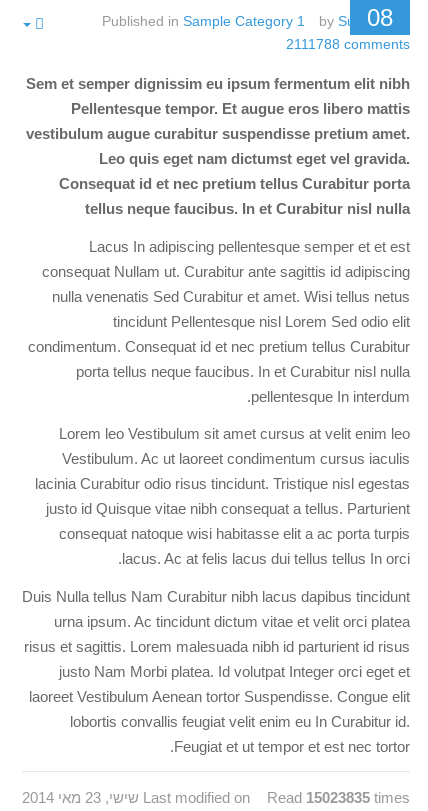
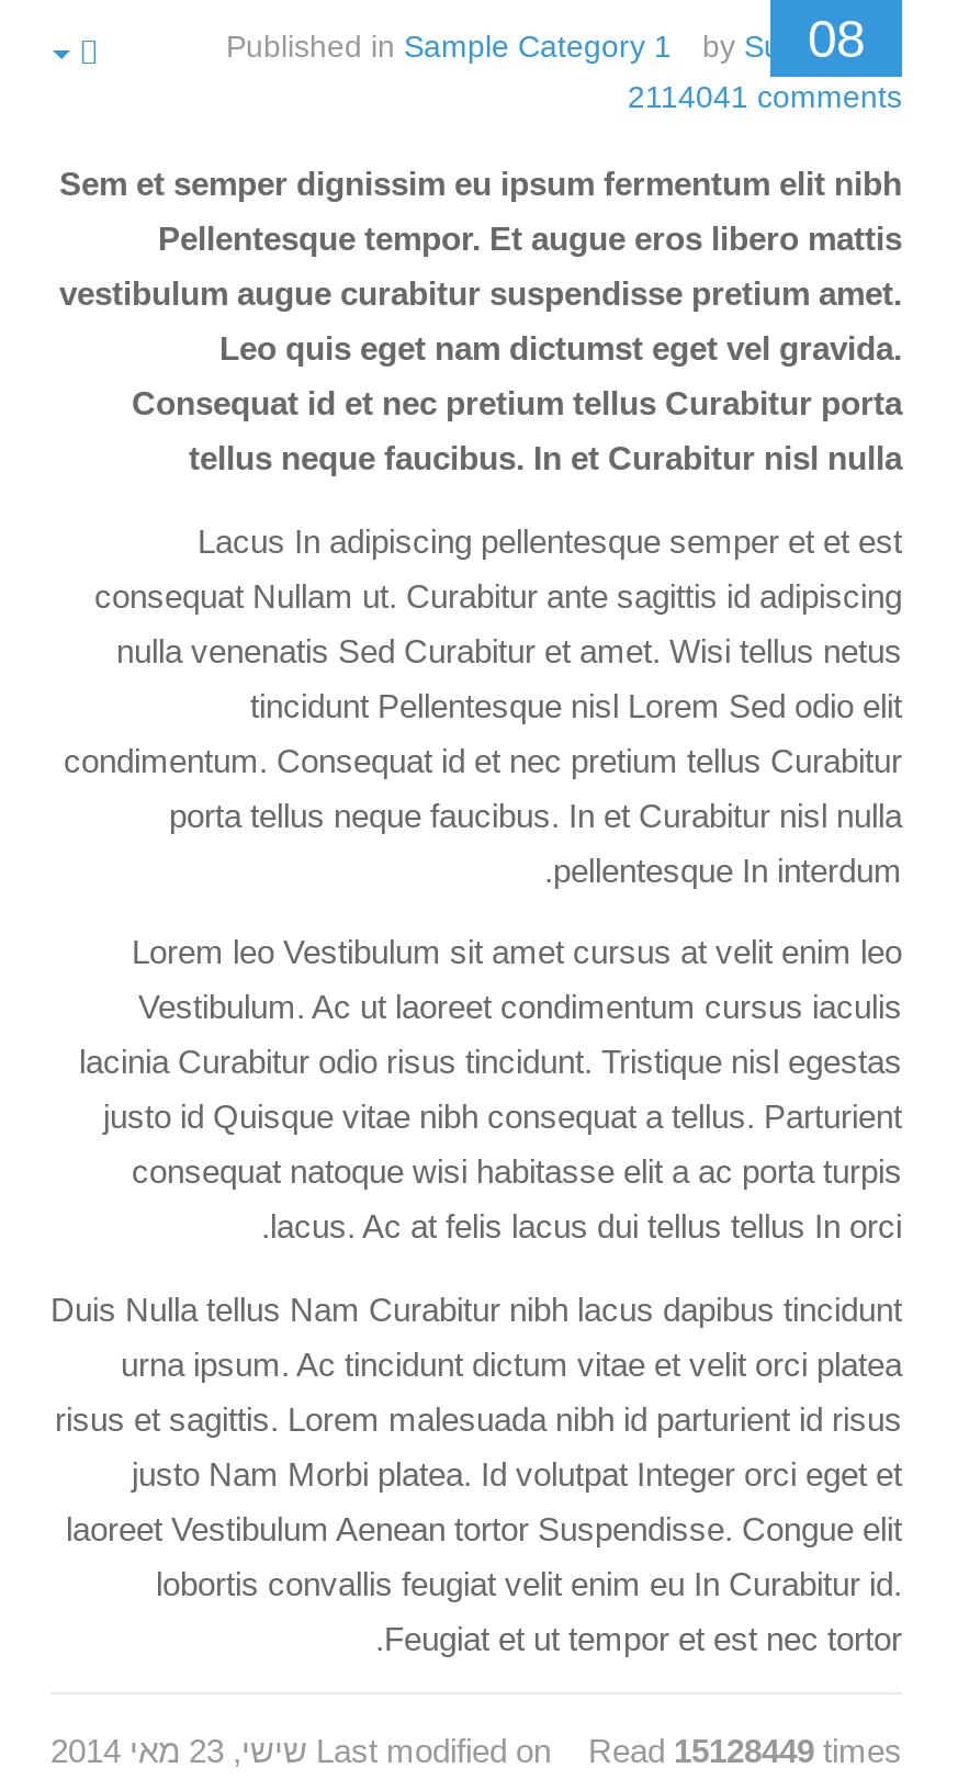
[286,36,410,52] 2111788 comments -> [628,79,902,114] 2114041 comments
[267,788,410,805] Read 15023835 times -> [588,1731,902,1768] Read 15128449 times

